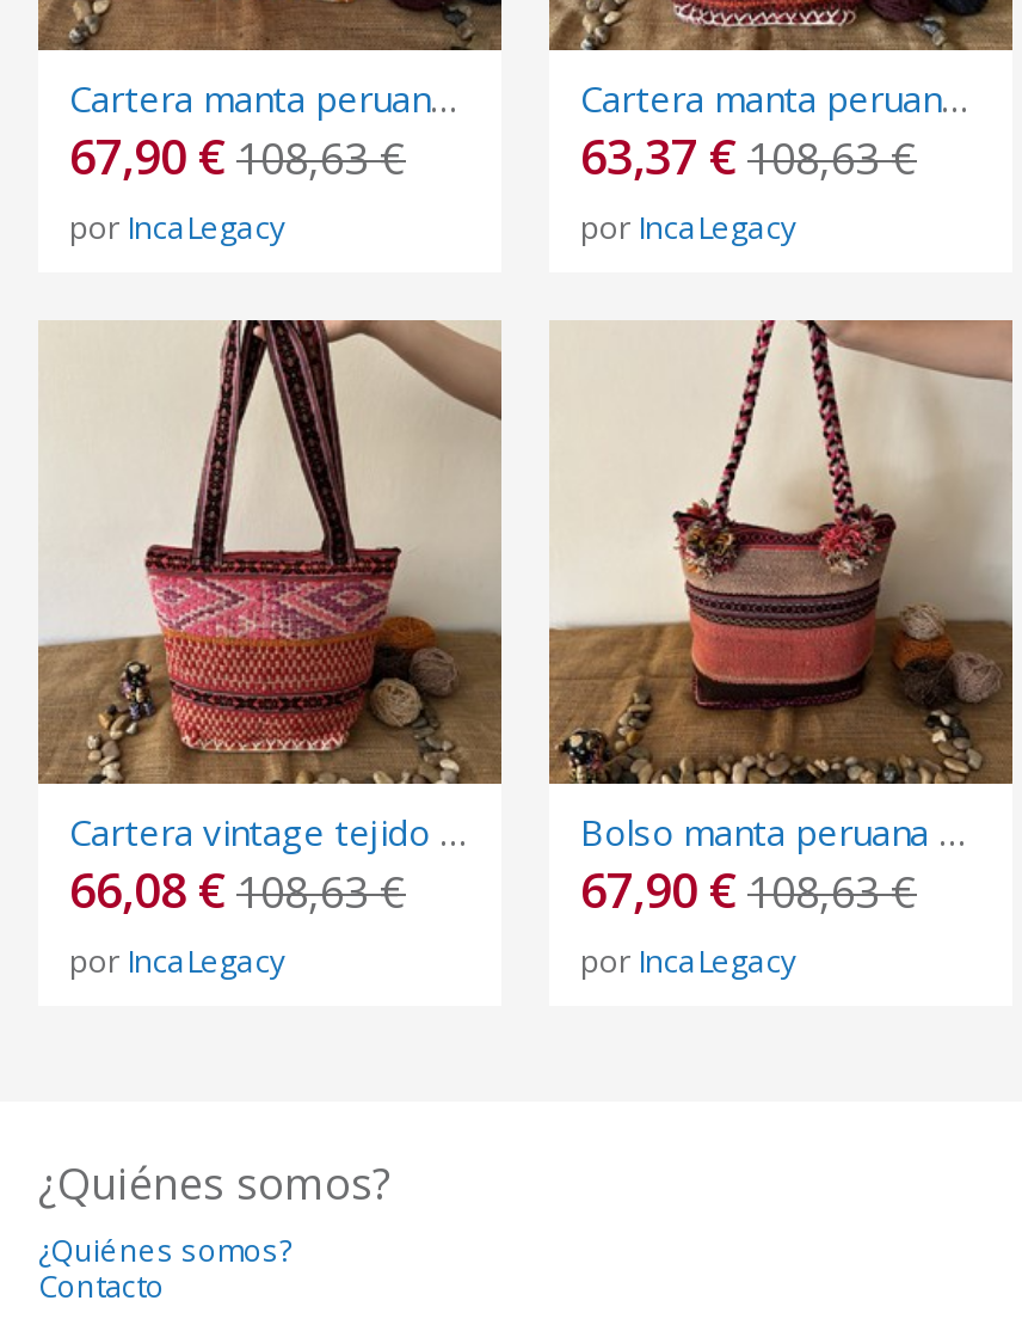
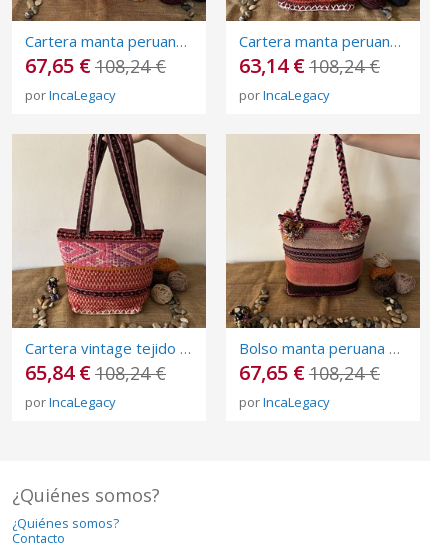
[69,124,406,189] 67,90 € 108,63 € -> [25,52,166,79] 67,65 € 108,24 €
[580,124,917,189] 63,37 € 108,63 € -> [239,52,380,79] 63,14 € 108,24 €
[69,858,406,922] 66,08 € 108,63 € -> [25,359,166,386] 65,84 € 108,24 €
[580,858,917,922] 67,90 € 108,63 € -> [239,359,380,386] 67,65 € 108,24 €

